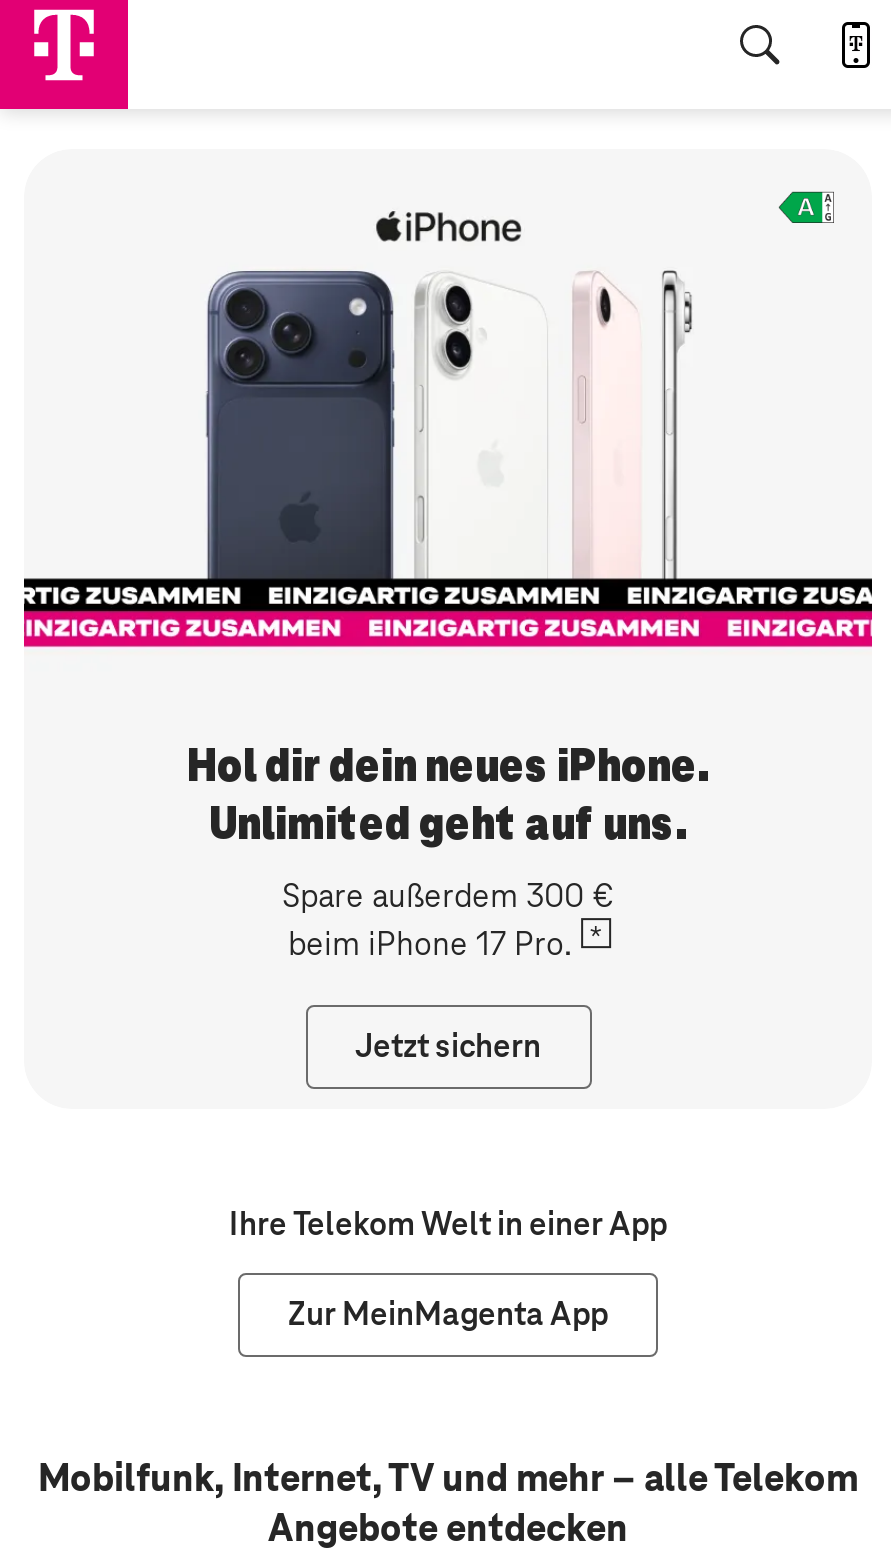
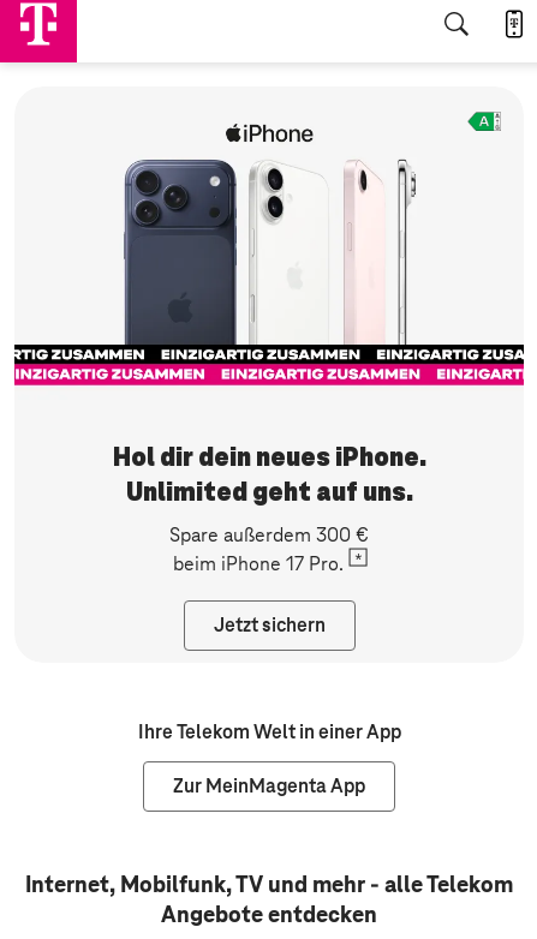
[38,1453,858,1501] Mobilfunk, Internet, TV und mehr – alle Telekom -> [25,869,513,898] Internet, Mobilfunk, TV und mehr - alle Telekom

